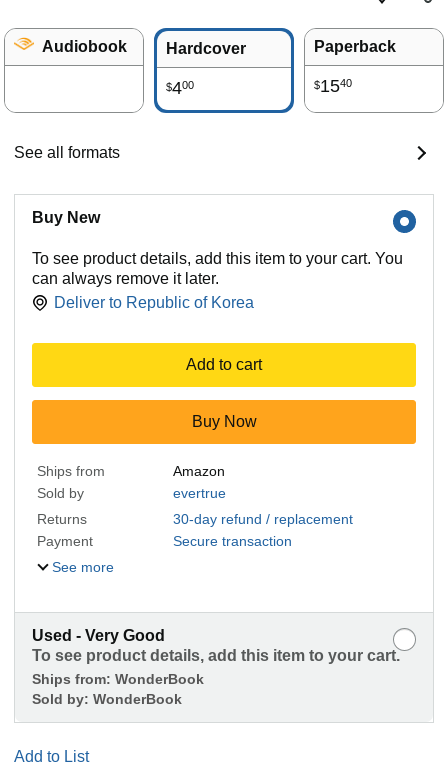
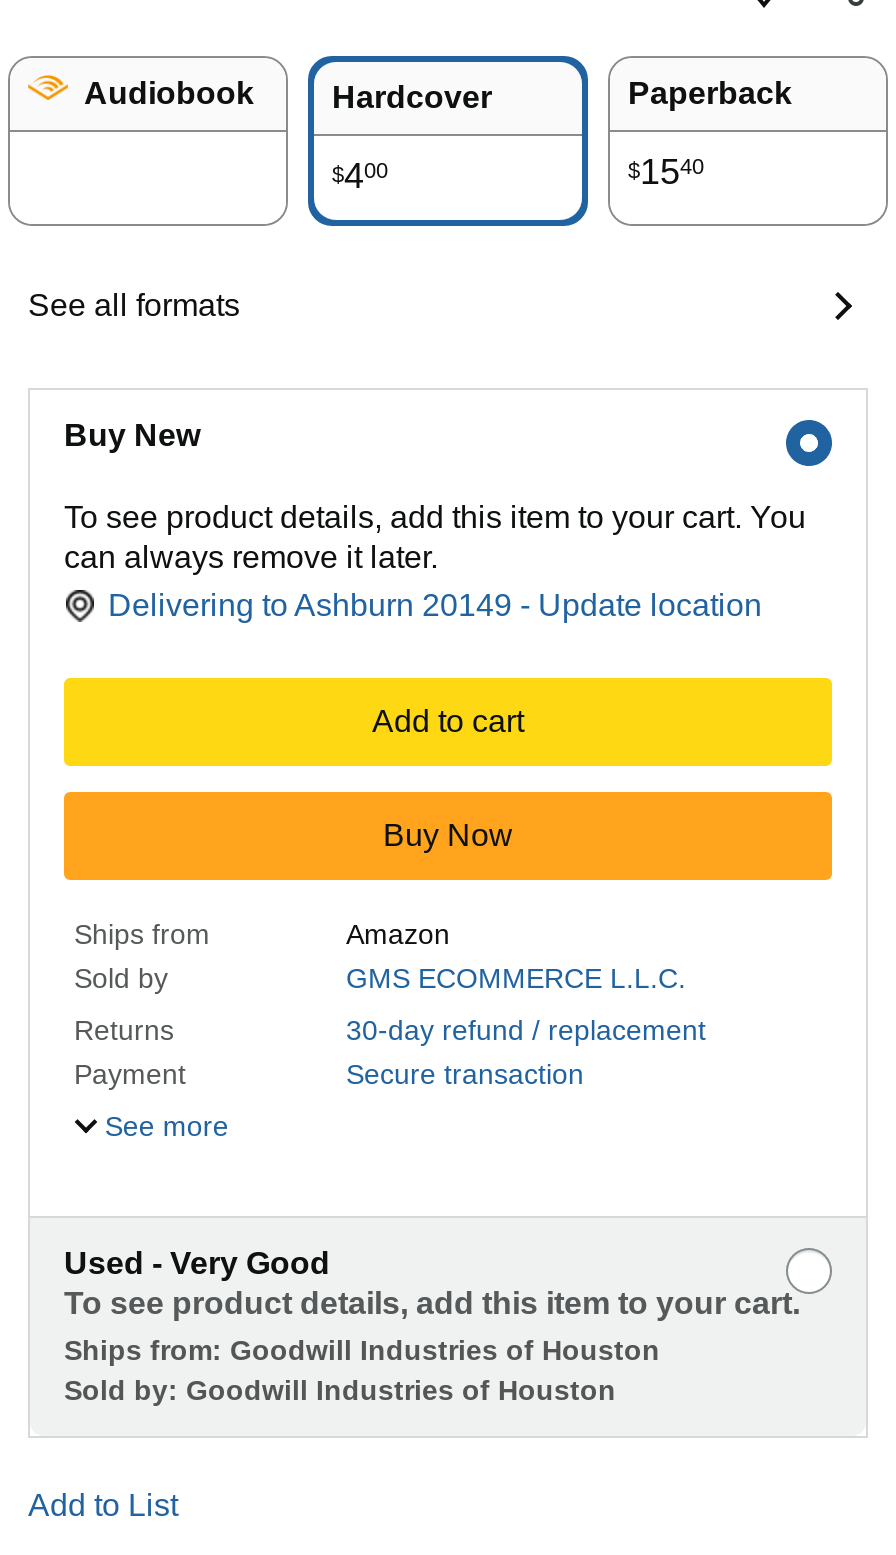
[54,294,254,311] Deliver to Republic of Korea -> [108,588,762,622] Delivering to Ashburn 20149 - Update location
[173,485,226,501] evertrue -> [346,962,686,994] GMS ECOMMERCE L.L.C.
[32,671,204,707] Ships from: WonderBook | Sold by: WonderBook -> [64,1334,660,1406] Ships from: Goodwill Industries of Houston | Sold by: Goodwill Industries of Houston

